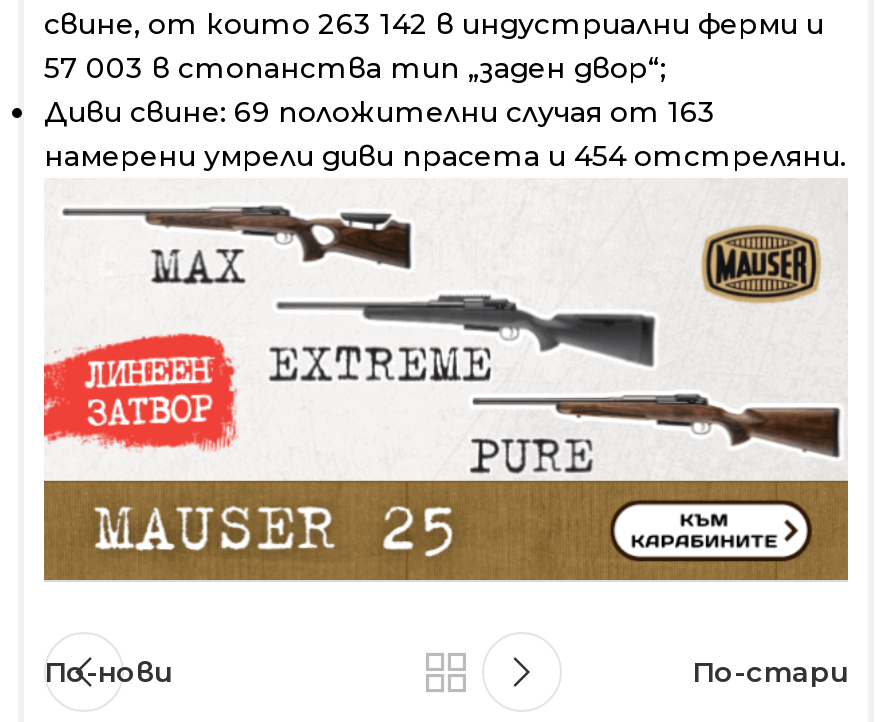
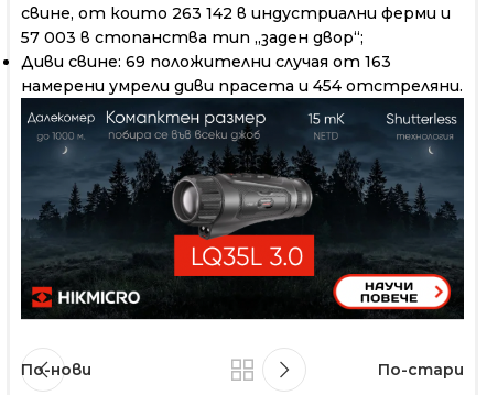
[42,180,850,582] [image] -> [20,99,465,320] [image]

